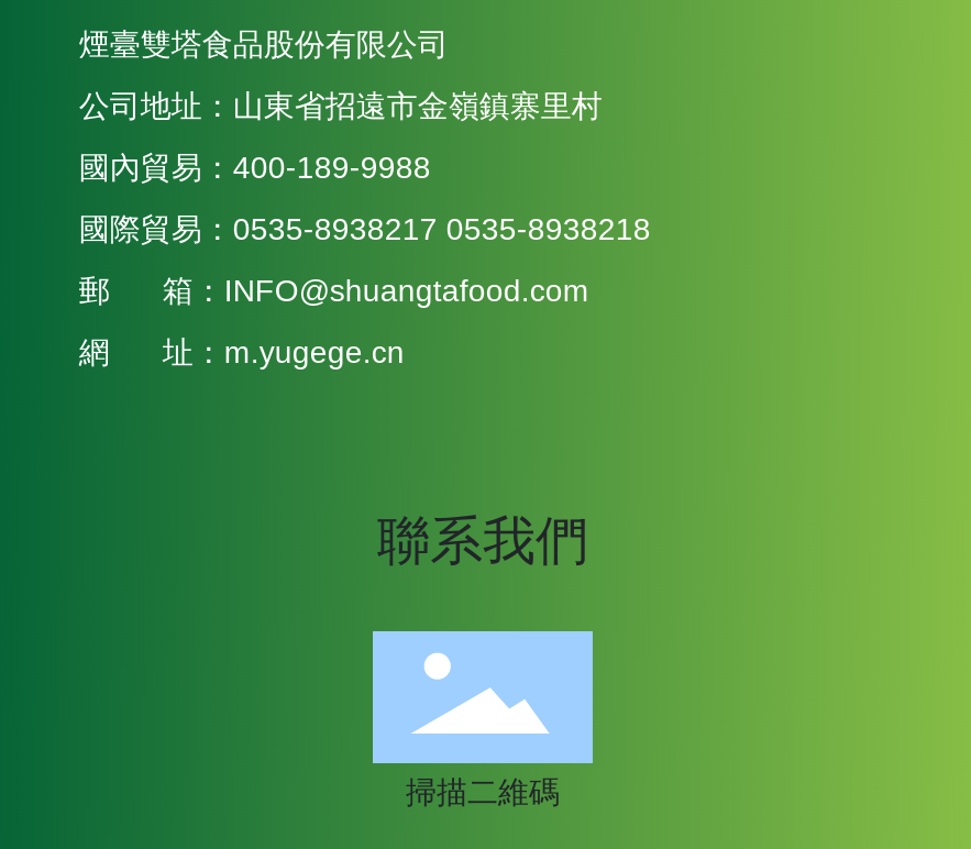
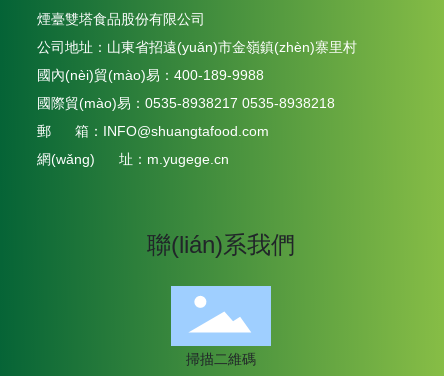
[79,88,602,123] 公司地址：山東省招遠市金嶺鎮寨里村 -> [37,39,357,55] 公司地址：山東省招遠(yuǎn)市金嶺鎮(zhèn)寨里村
[79,150,448,185] 國內貿易：400-189-9988 -> [37,67,272,83] 國內(nèi)貿(mào)易：400-189-9988
[79,211,651,246] 國際貿易：0535-8938217 0535-8938218 -> [37,95,335,111] 國際貿(mào)易：0535-8938217 0535-8938218
[79,334,404,370] 網 址：m.yugege.cn -> [37,151,229,167] 網(wǎng) 址：m.yugege.cn
[377,510,588,570] 聯系我們 -> [147,231,295,258] 聯(lián)系我們

